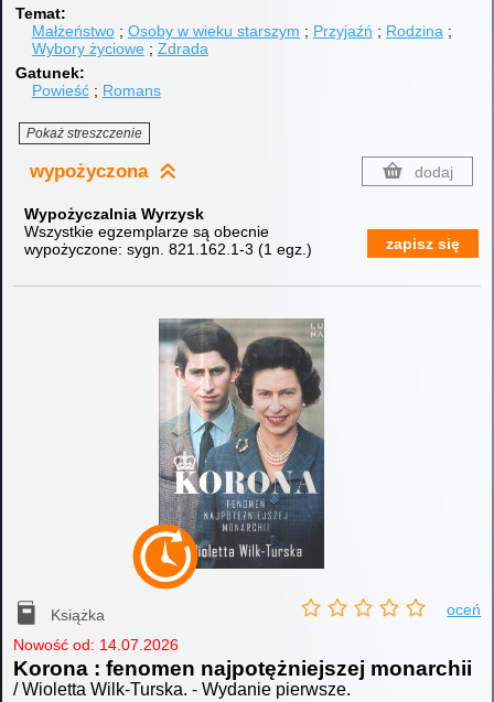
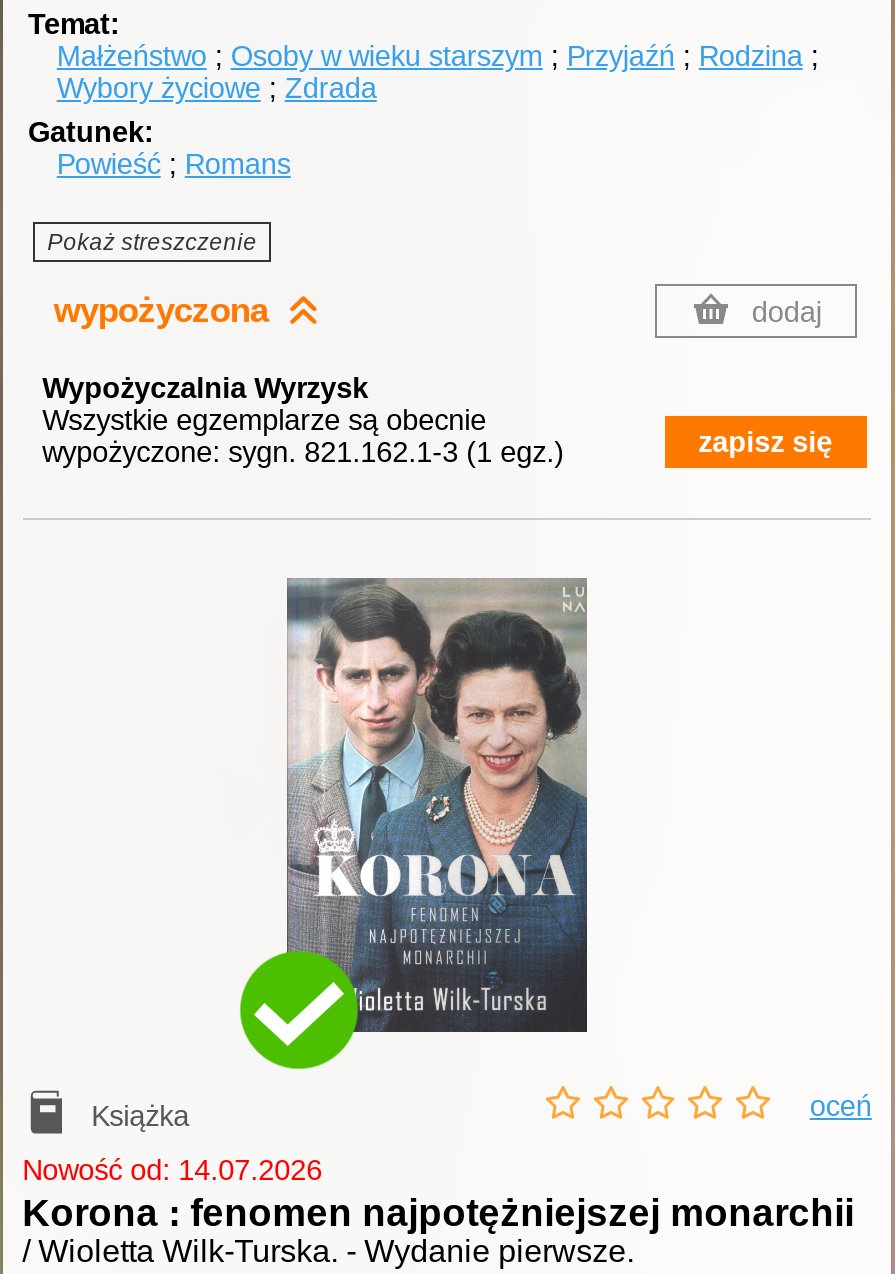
[132,523,200,590] [image] -> [239,950,359,1070] [image]

